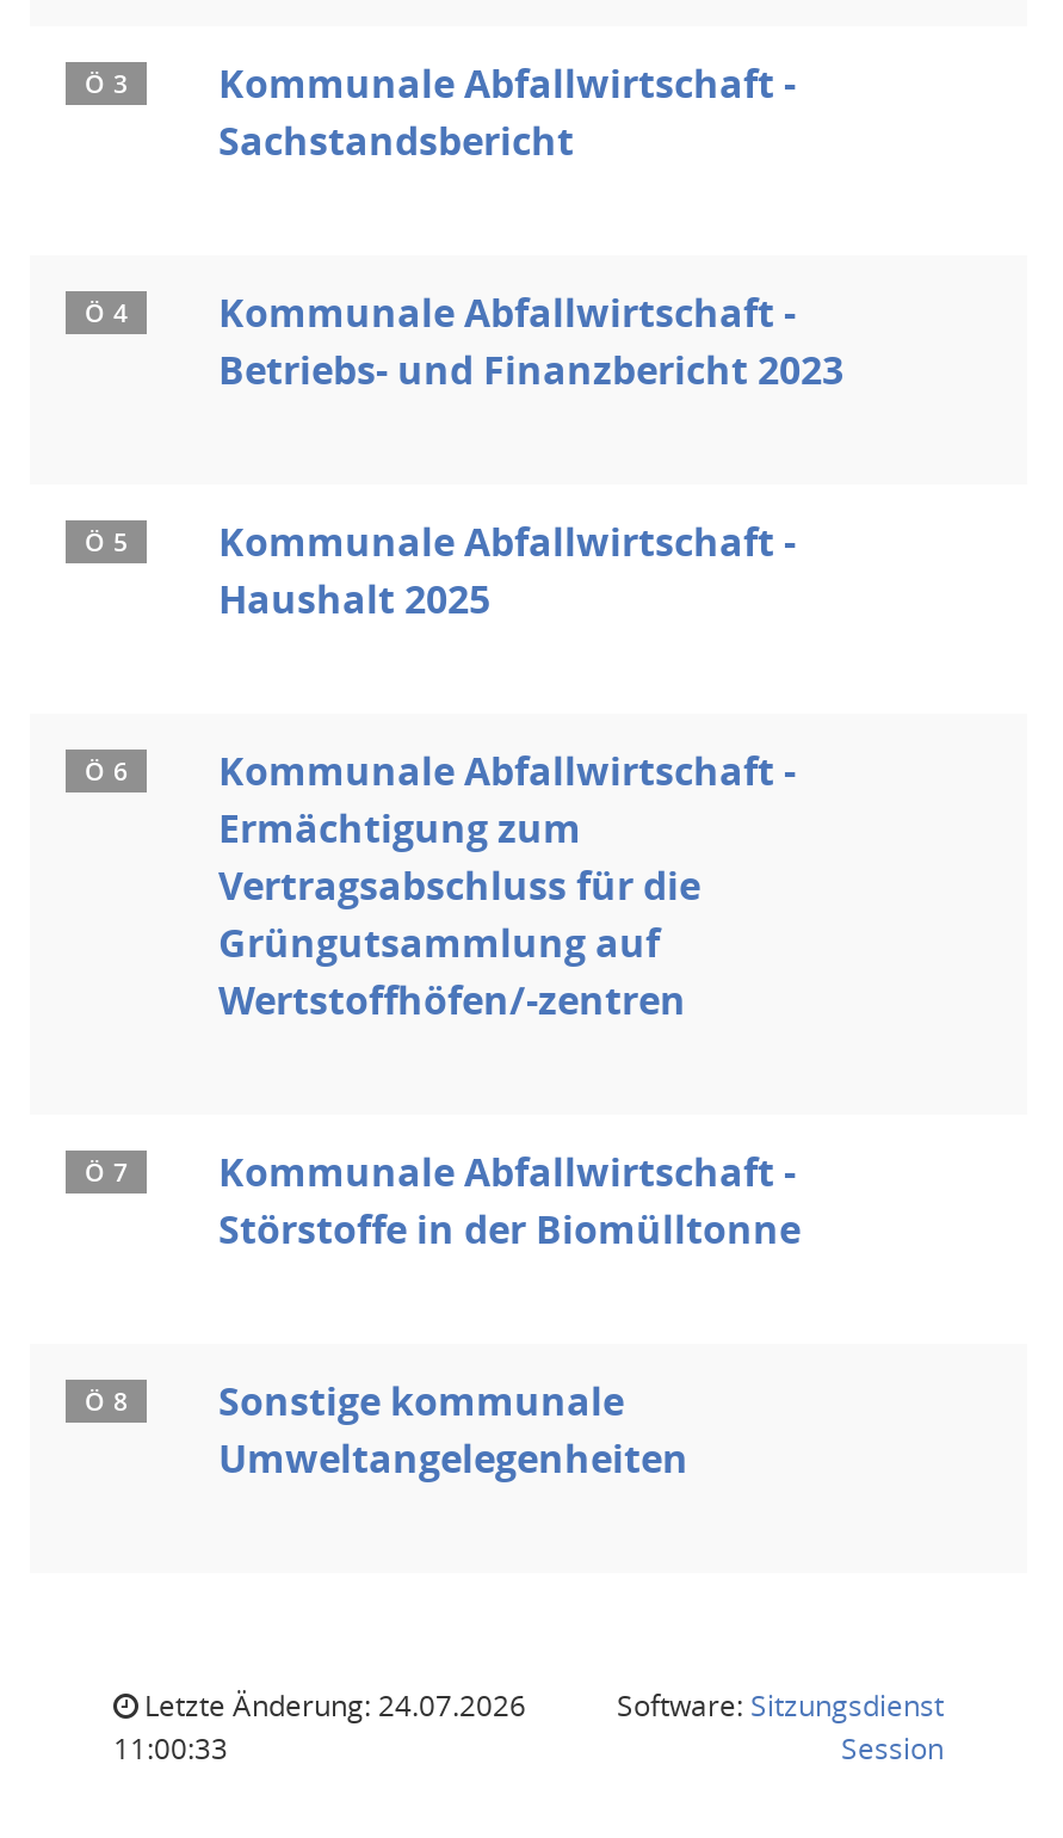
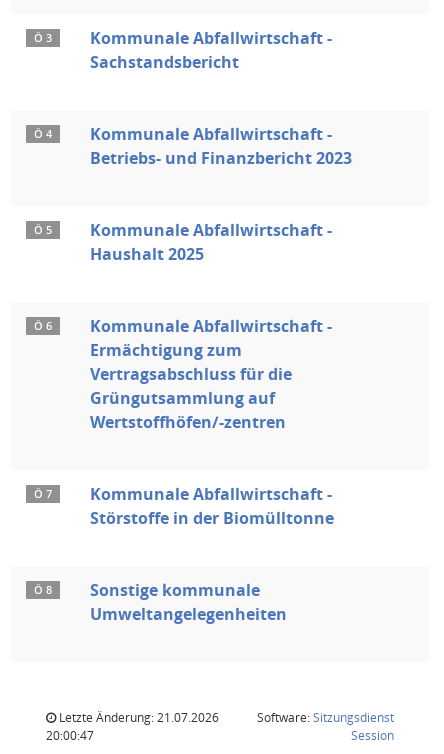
[137,1685,526,1726] Letzte Änderung: 24.07.2026 -> [56,709,219,726] Letzte Änderung: 21.07.2026
[113,1728,228,1769] 11:00:33 -> [46,727,94,744] 20:00:47

